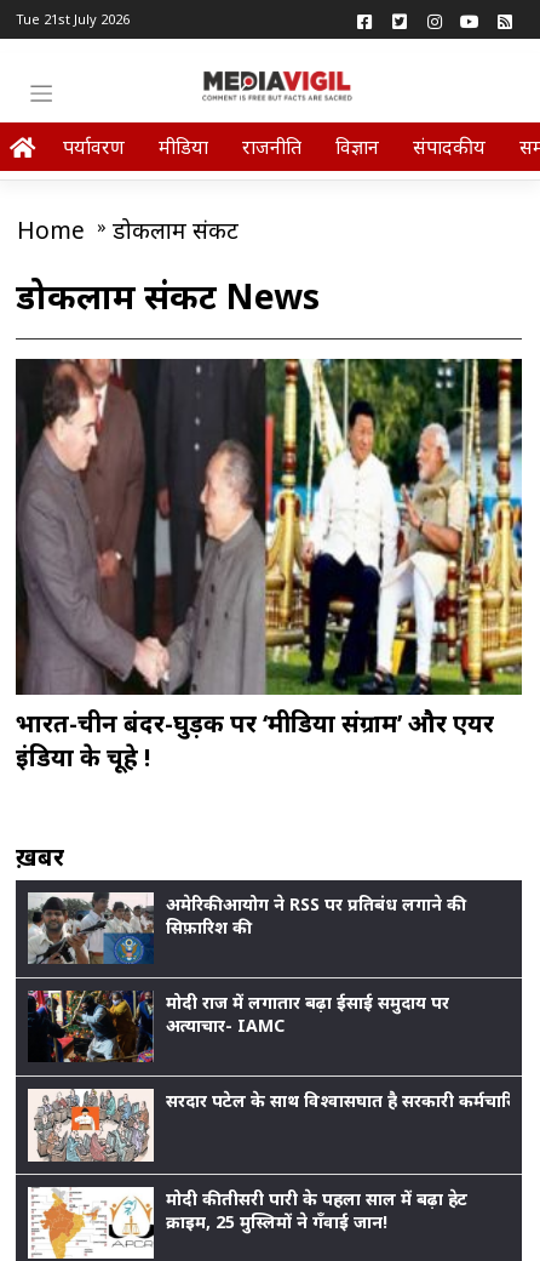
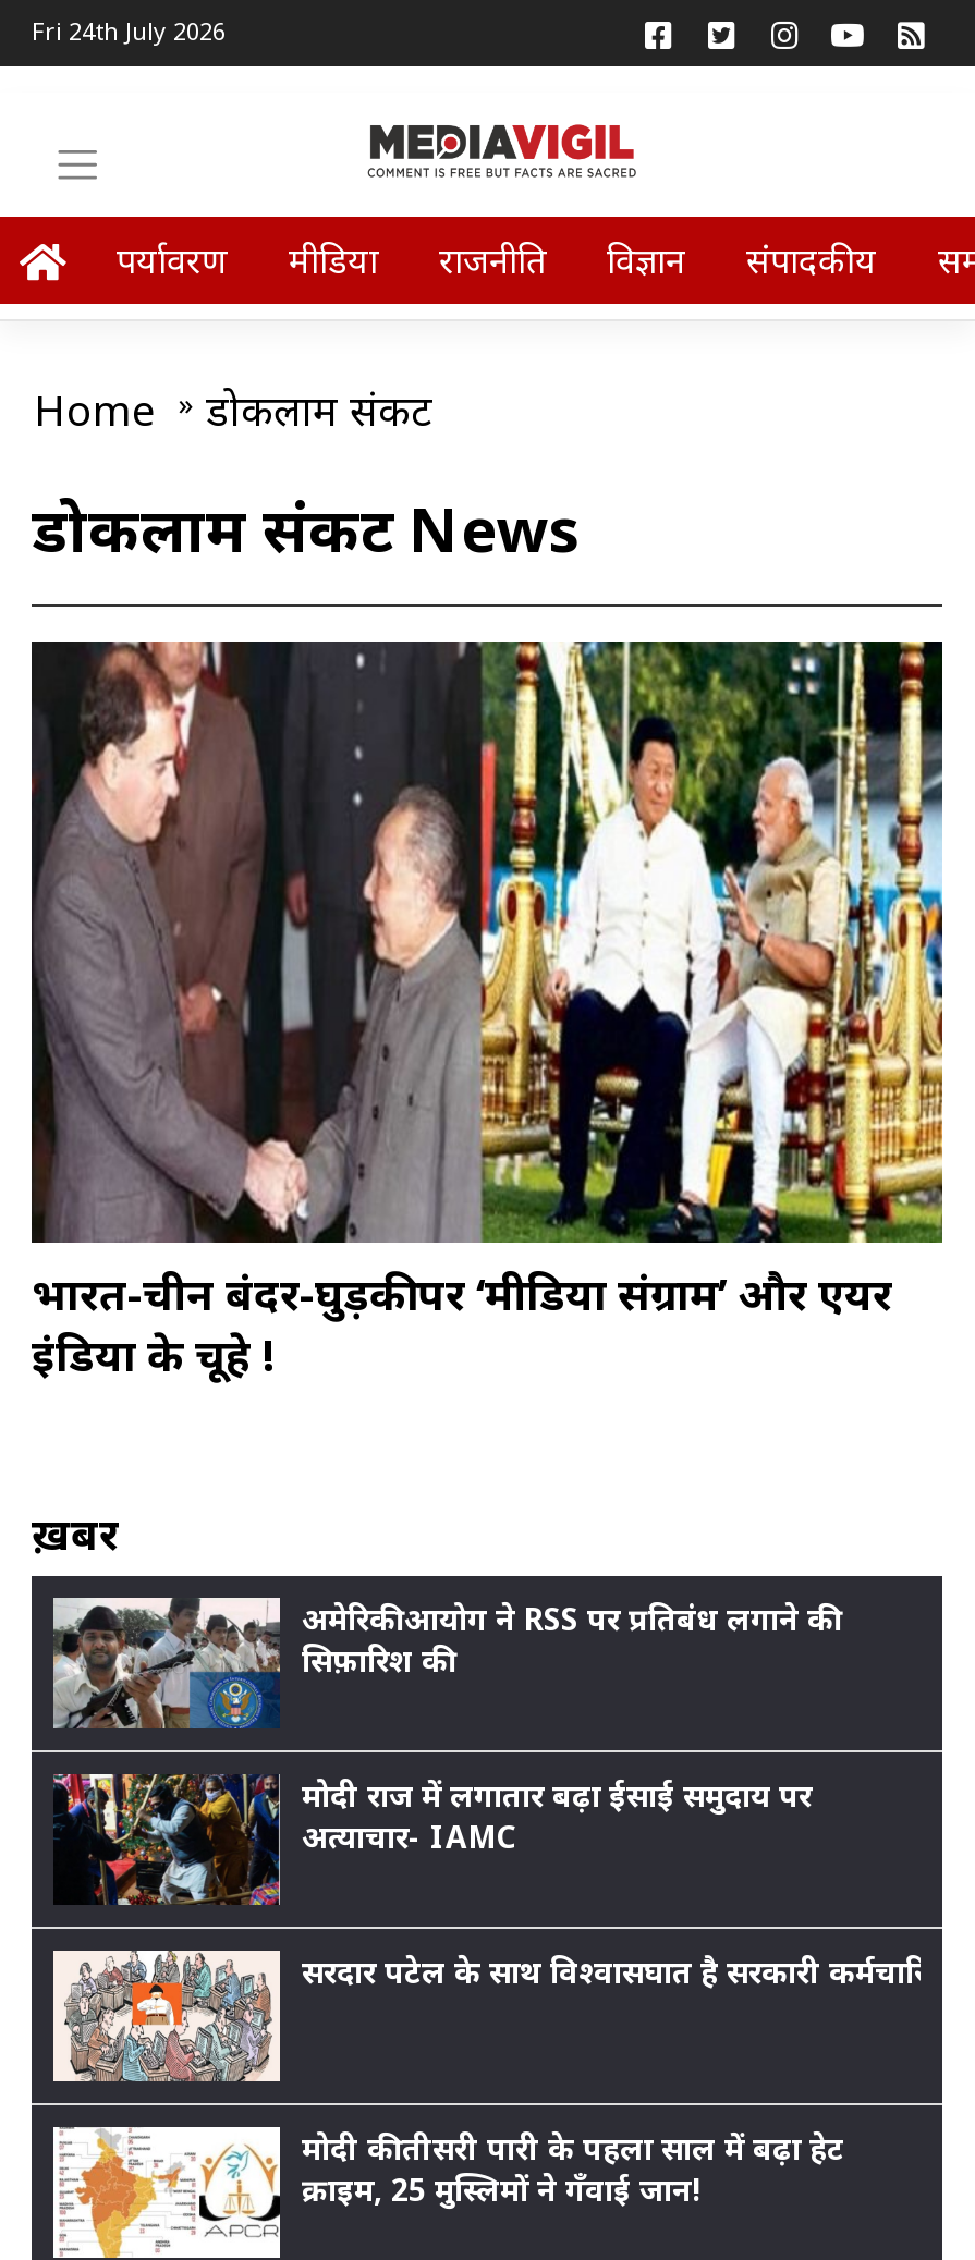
[16,10,130,28] Tue 21st July 2026 -> [32,14,226,47] Fri 24th July 2026

